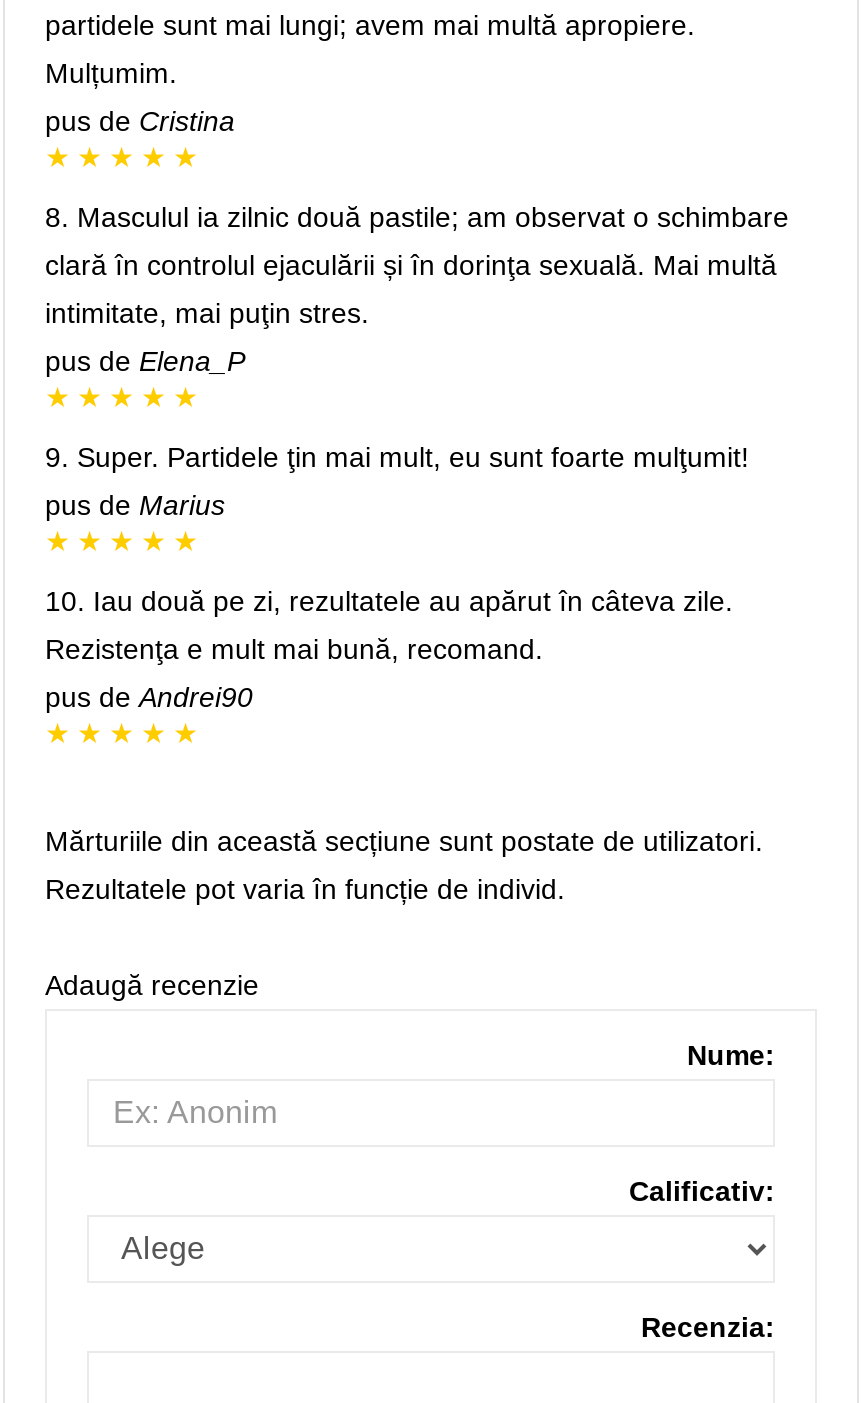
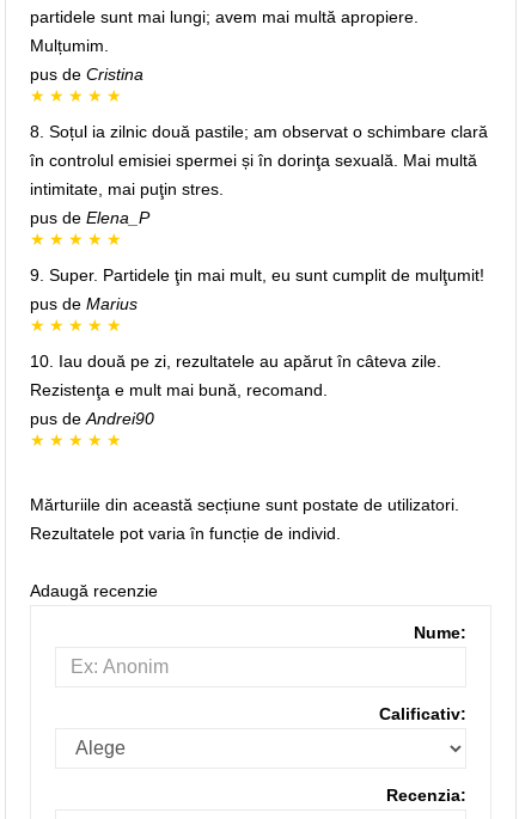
[45,201,789,233] 8. Masculul ia zilnic două pastile; am observat o schimbare -> [30,122,488,141] 8. Soțul ia zilnic două pastile; am observat o schimbare clară
[45,249,777,281] clară în controlul ejaculării și în dorinţa sexuală. Mai multă -> [30,151,477,170] în controlul emisiei spermei și în dorinţa sexuală. Mai multă
[45,441,749,473] 9. Super. Partidele ţin mai mult, eu sunt foarte mulţumit! -> [30,265,484,285] 9. Super. Partidele ţin mai mult, eu sunt cumplit de mulţumit!

